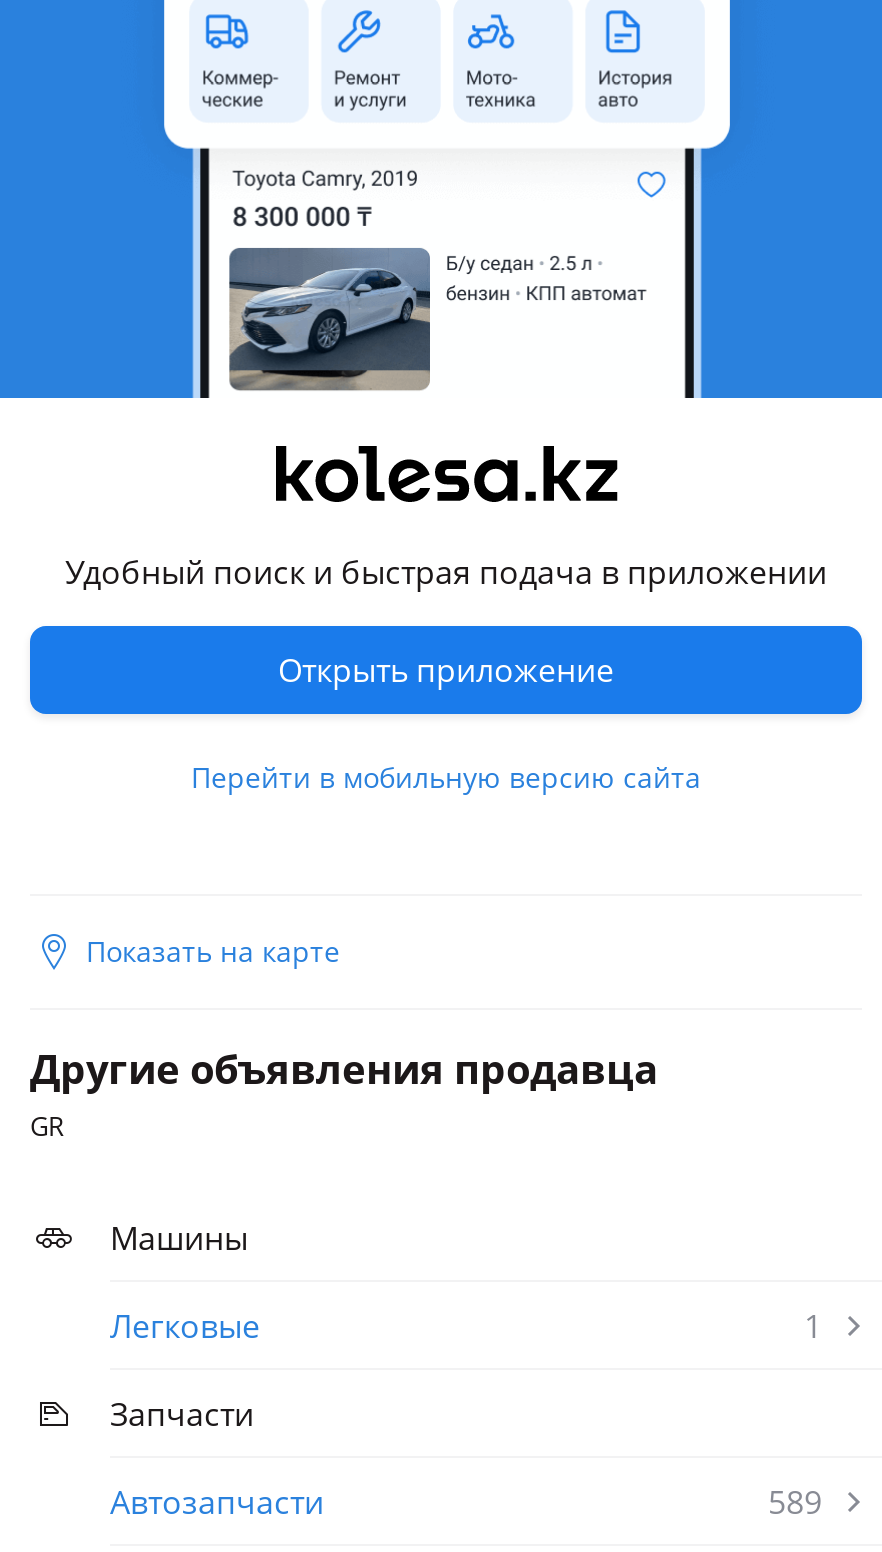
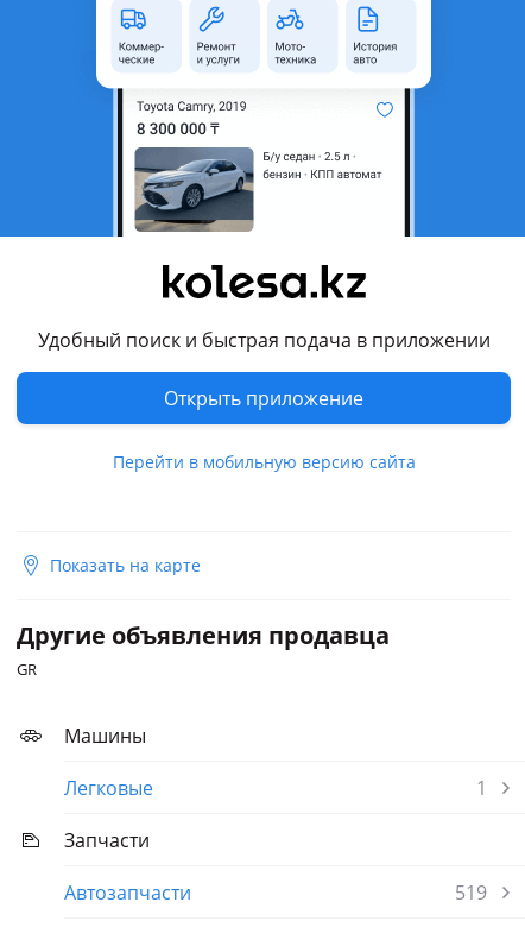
[768,1480,822,1524] 589 -> [455,879,487,906] 519

